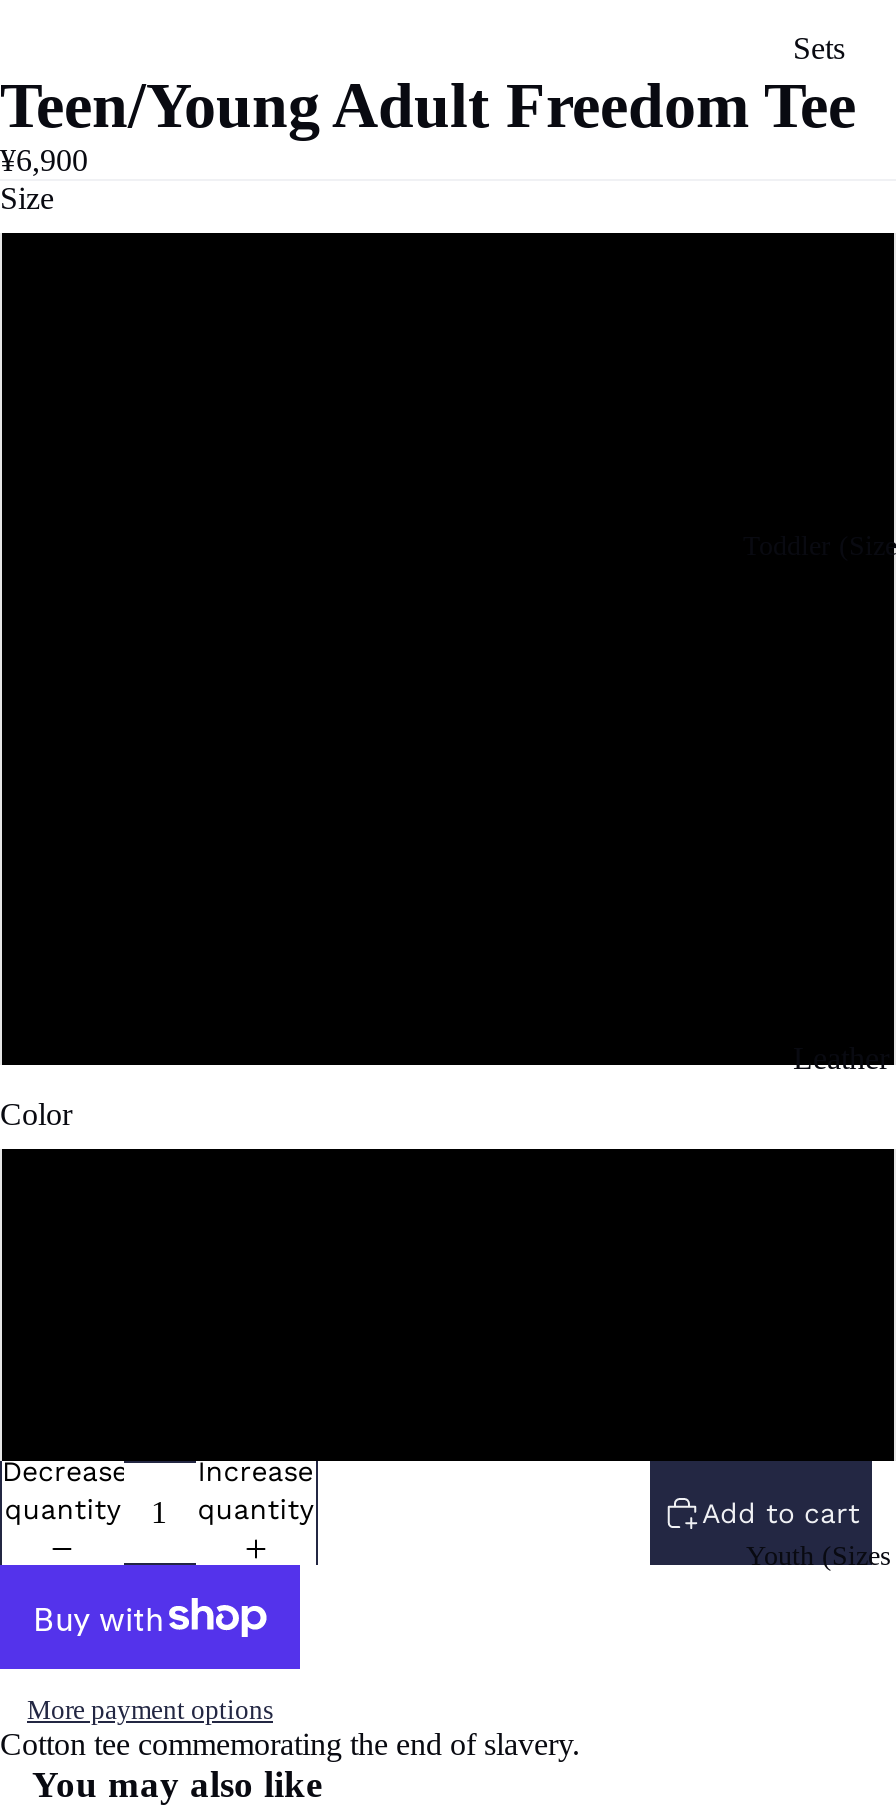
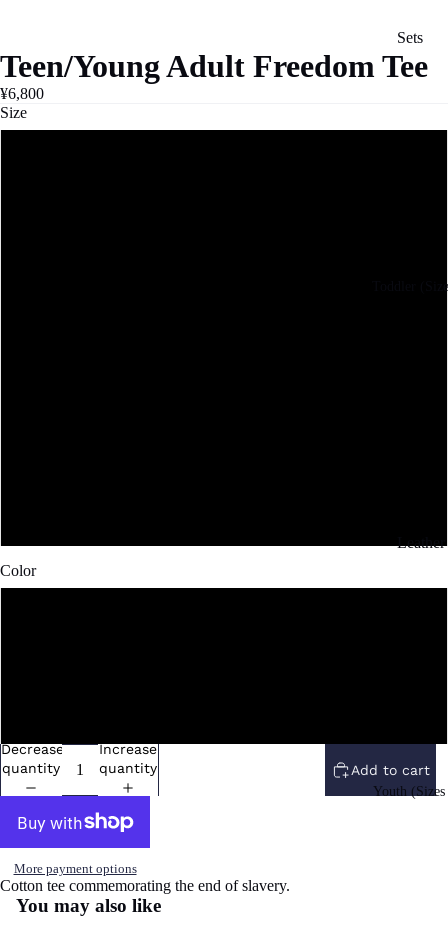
[0,143,88,177] ¥6,900 -> [0,85,44,102] ¥6,800

